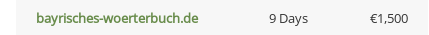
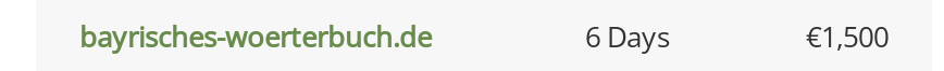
[268,9,307,27] 9 Days -> [585,17,670,56] 6 Days

